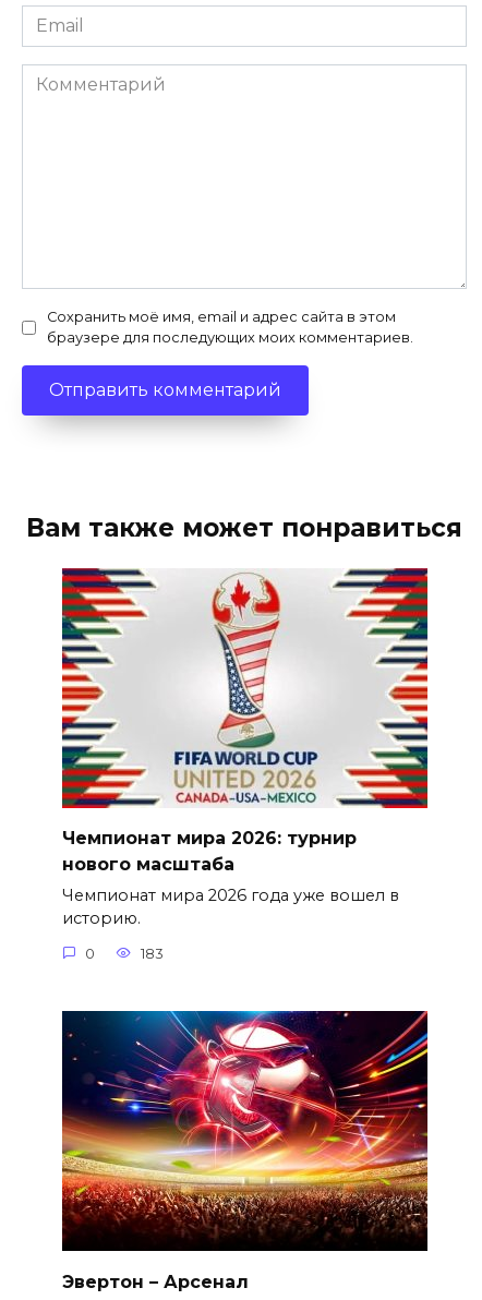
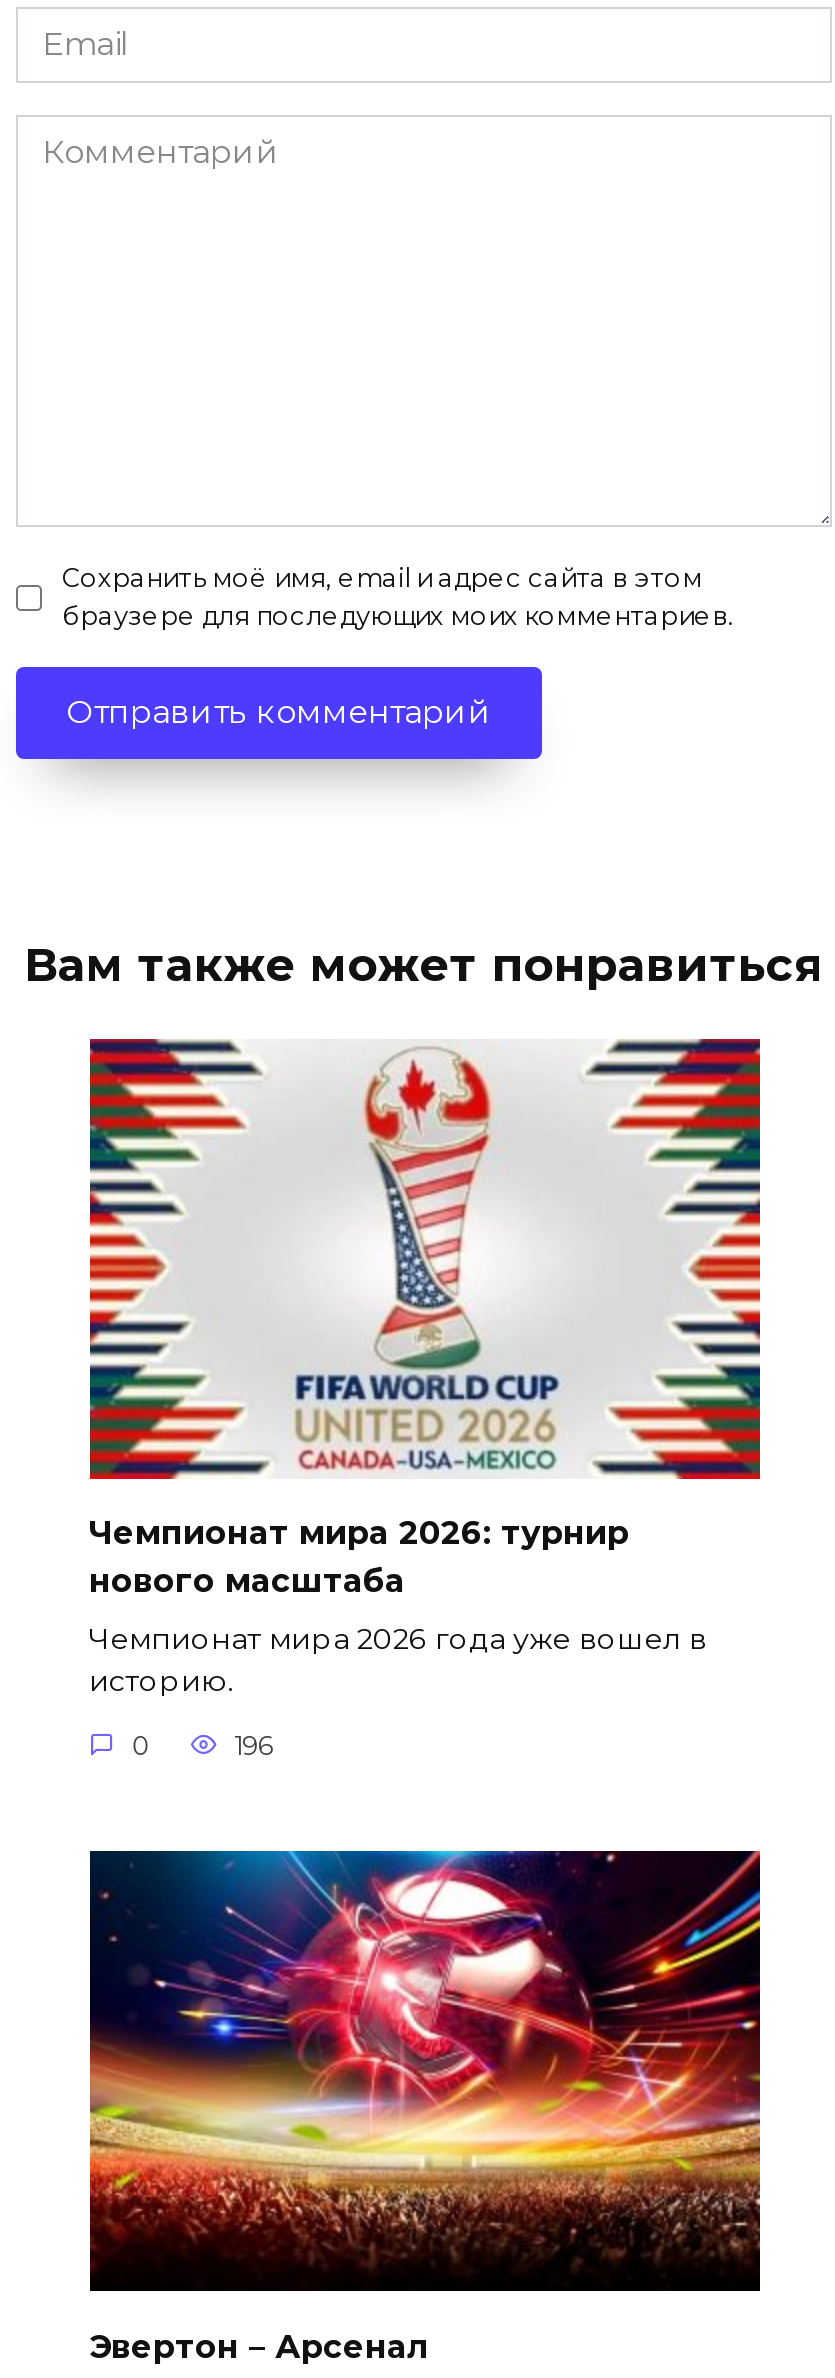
[141,945,164,961] 183 -> [234,1730,274,1760] 196

